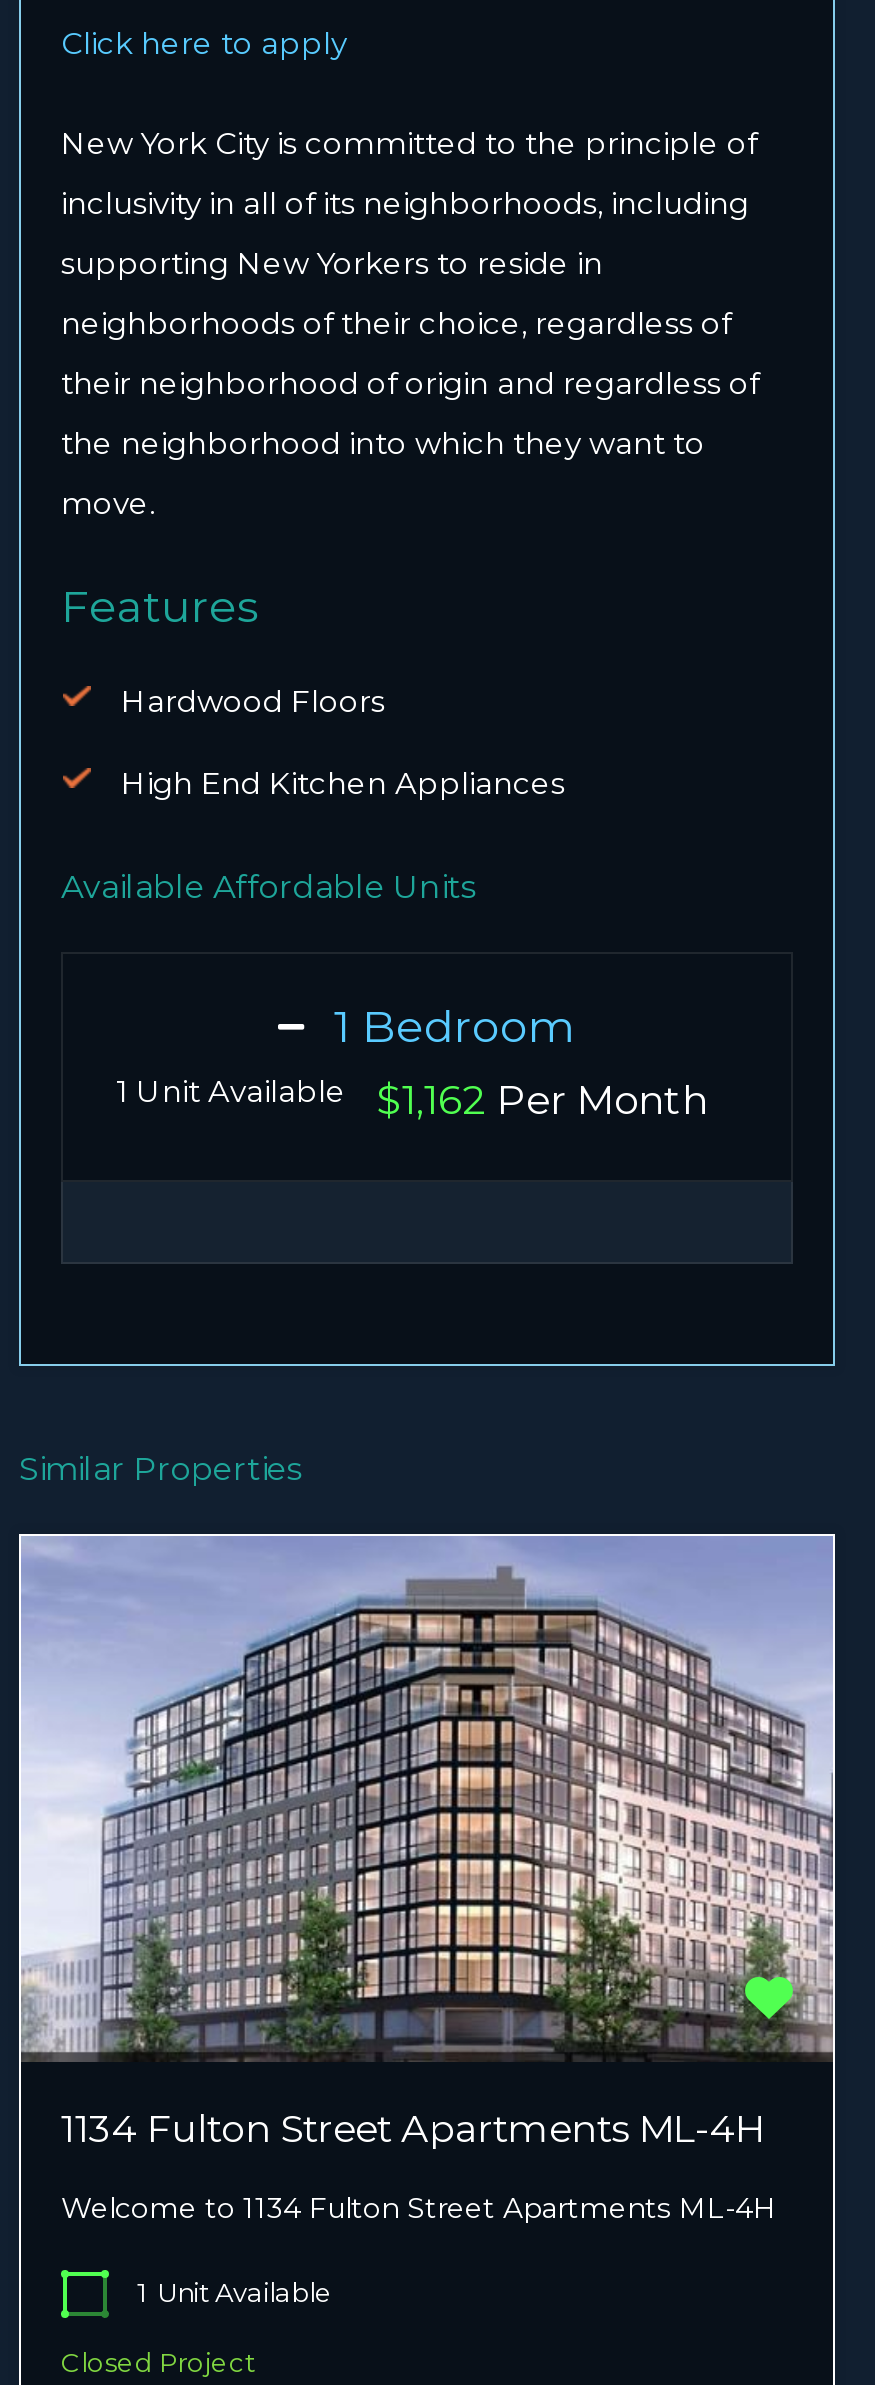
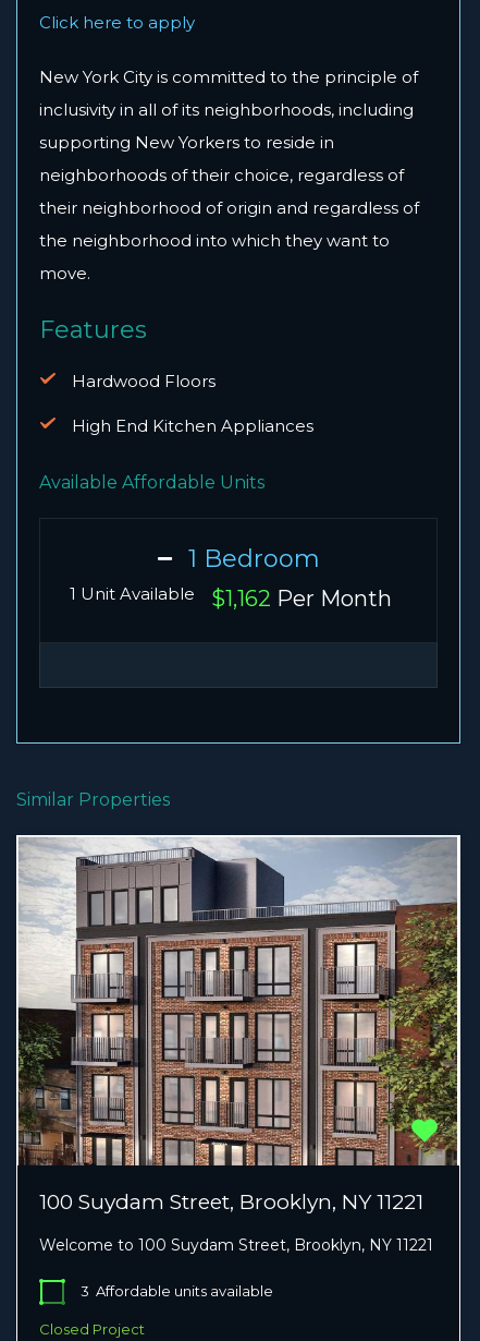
[19,1534,835,2153] [image] | 1134 Fulton Street Apartments ML-4H -> [16,835,460,1215] [image] | 100 Suydam Street, Brooklyn, NY 11221
[61,2191,777,2227] Welcome to 1134 Fulton Street Apartments ML-4H -> [39,1235,433,1255] Welcome to 100 Suydam Street, Brooklyn, NY 11221
[137,2277,333,2309] 1 Unit Available -> [81,1282,273,1299] 3 Affordable units available

